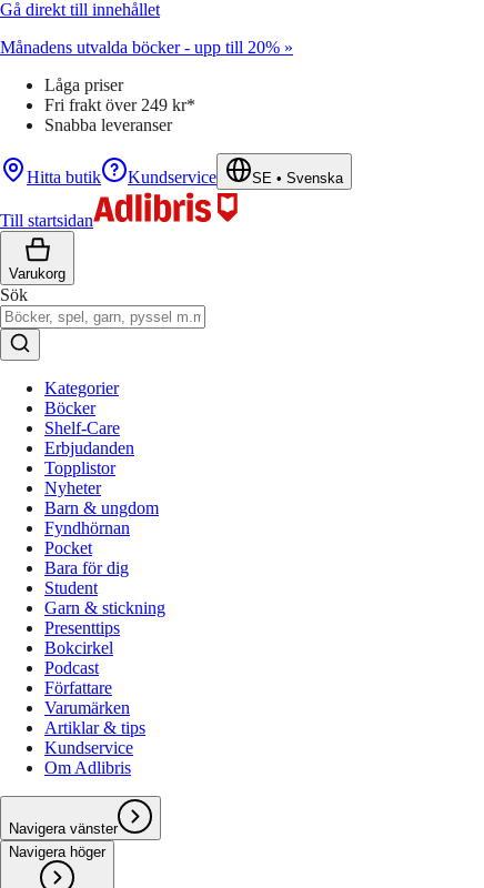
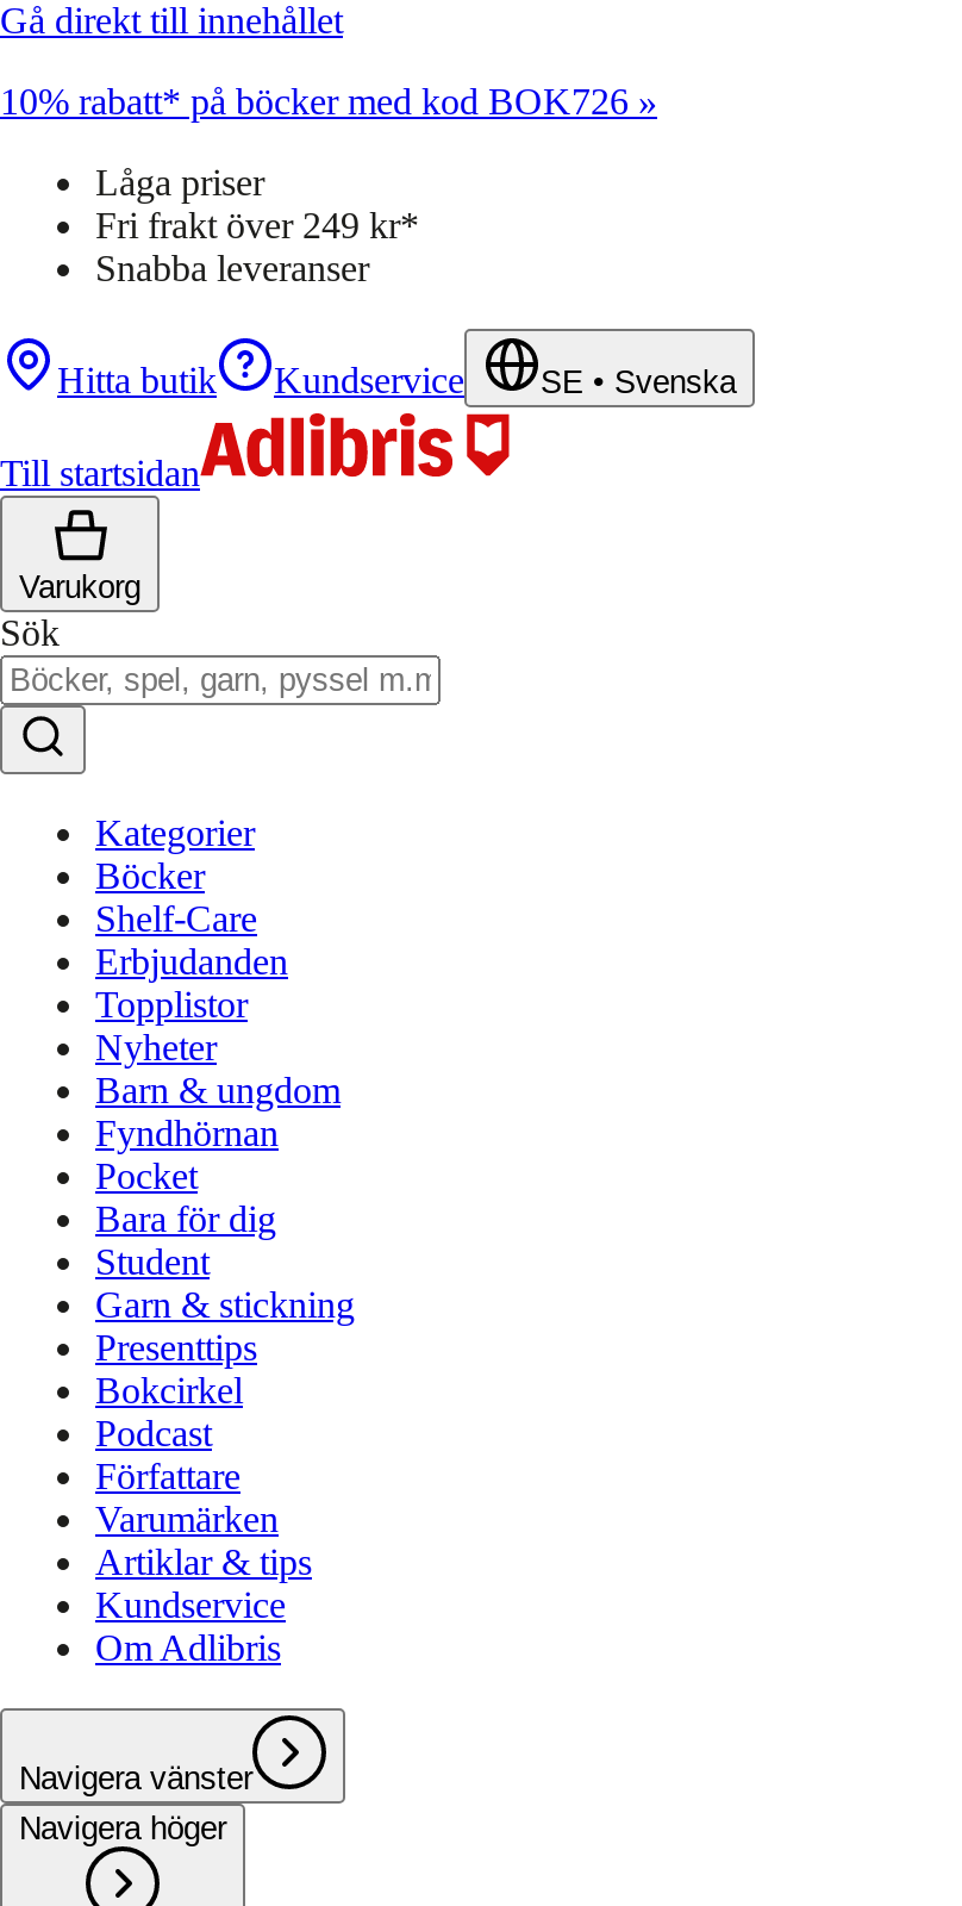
[0,38,293,57] Månadens utvalda böcker - upp till 20% » -> [0,81,657,122] 10% rabatt* på böcker med kod BOK726 »

